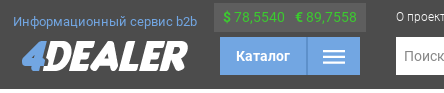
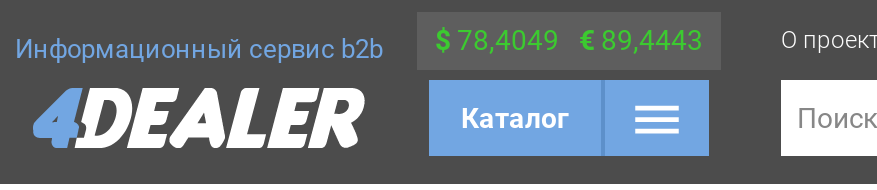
[223,9,285,25] $78,5540 -> [435,24,559,56] $78,4049
[295,9,357,25] €89,7558 -> [579,24,703,56] €89,4443

